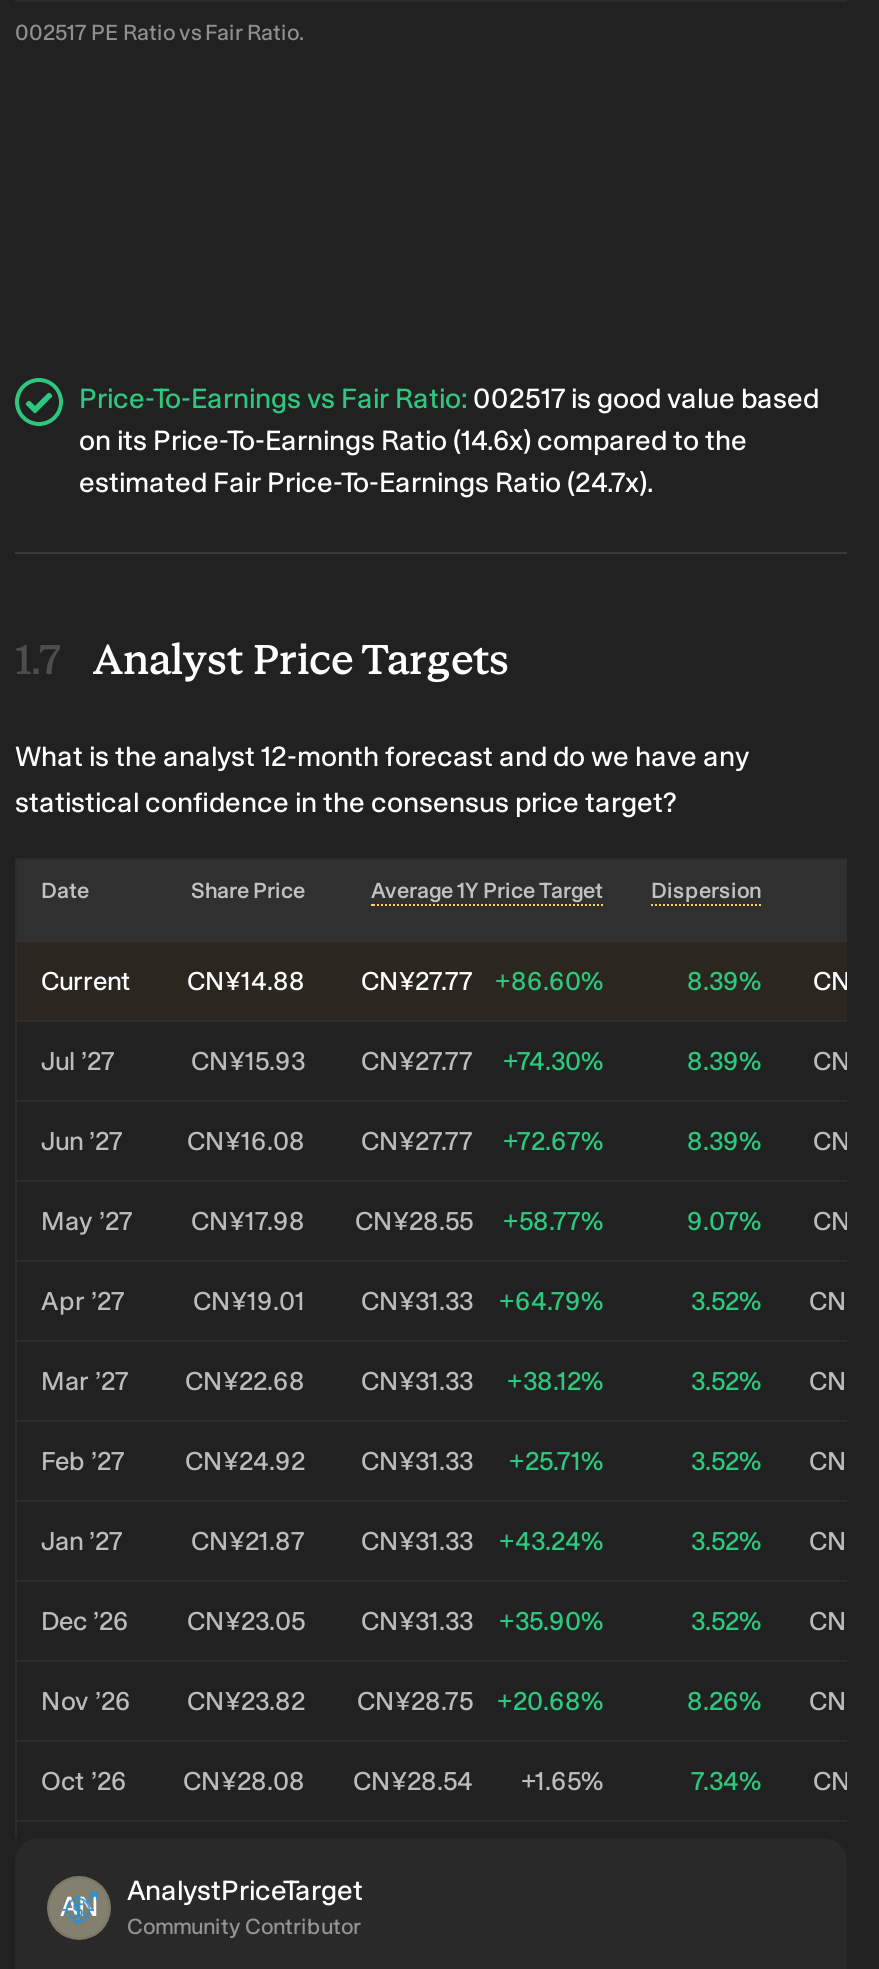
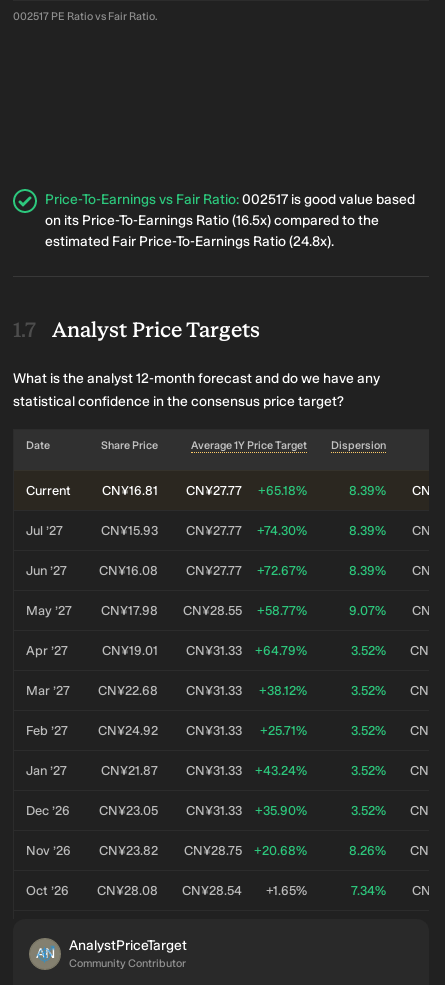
[79,424,747,458] on its Price-To-Earnings Ratio (14.6x) compared to the -> [45,212,379,229] on its Price-To-Earnings Ratio (16.5x) compared to the
[79,466,653,500] estimated Fair Price-To-Earnings Ratio (24.7x). -> [45,233,334,250] estimated Fair Price-To-Earnings Ratio (24.8x).
[187,966,305,996] CN¥14.88 -> [102,483,158,498] CN¥16.81
[495,966,603,996] +86.60% -> [258,483,307,498] +65.18%

